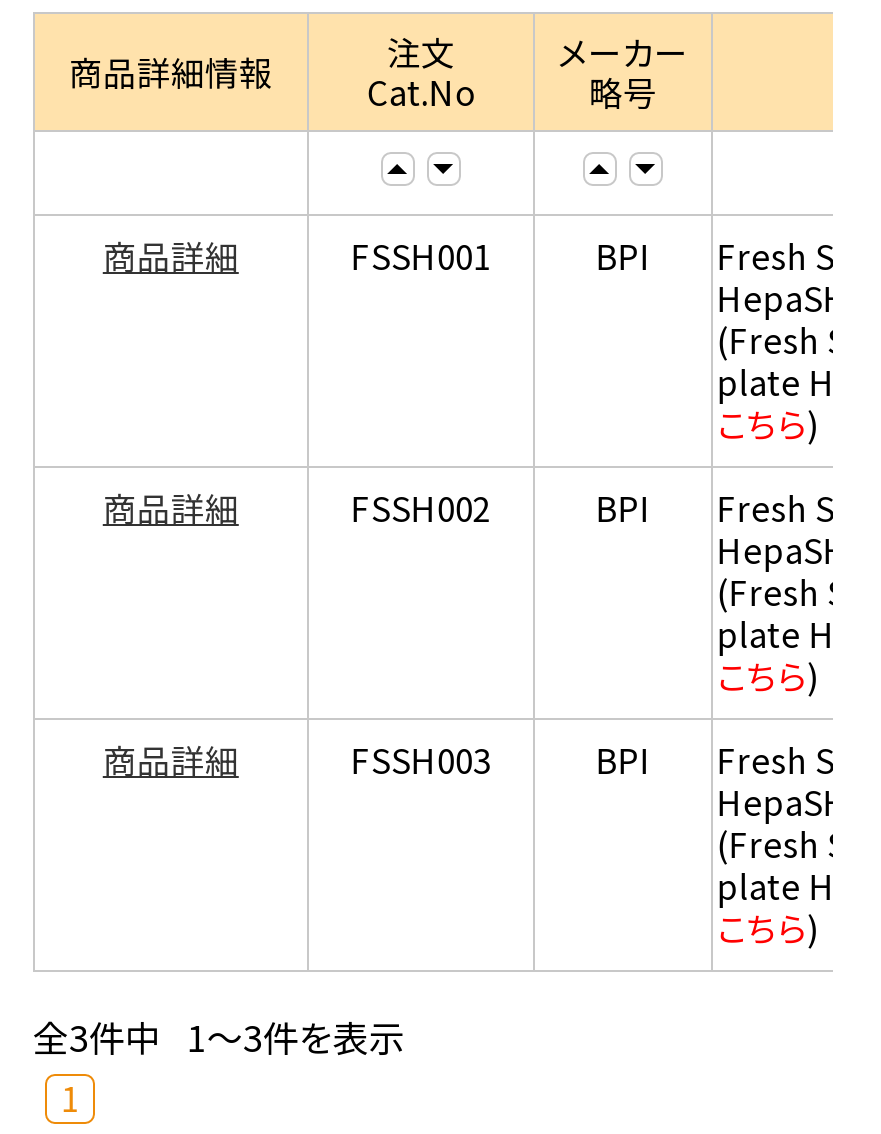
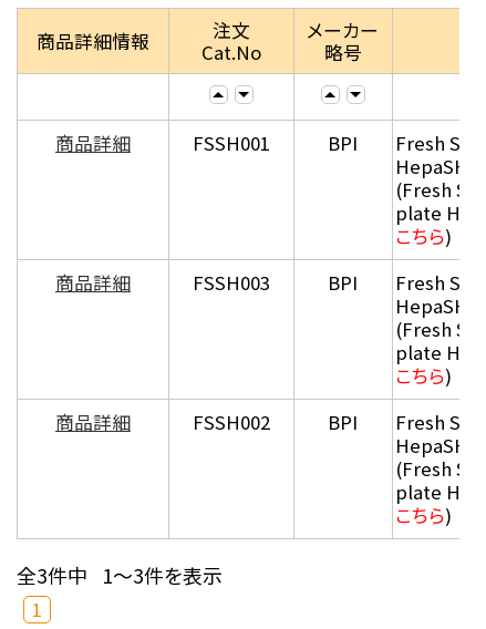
[351,484,491,532] FSSH002 -> [193,269,270,296] FSSH003
[351,736,491,784] FSSH003 -> [193,409,270,435] FSSH002

